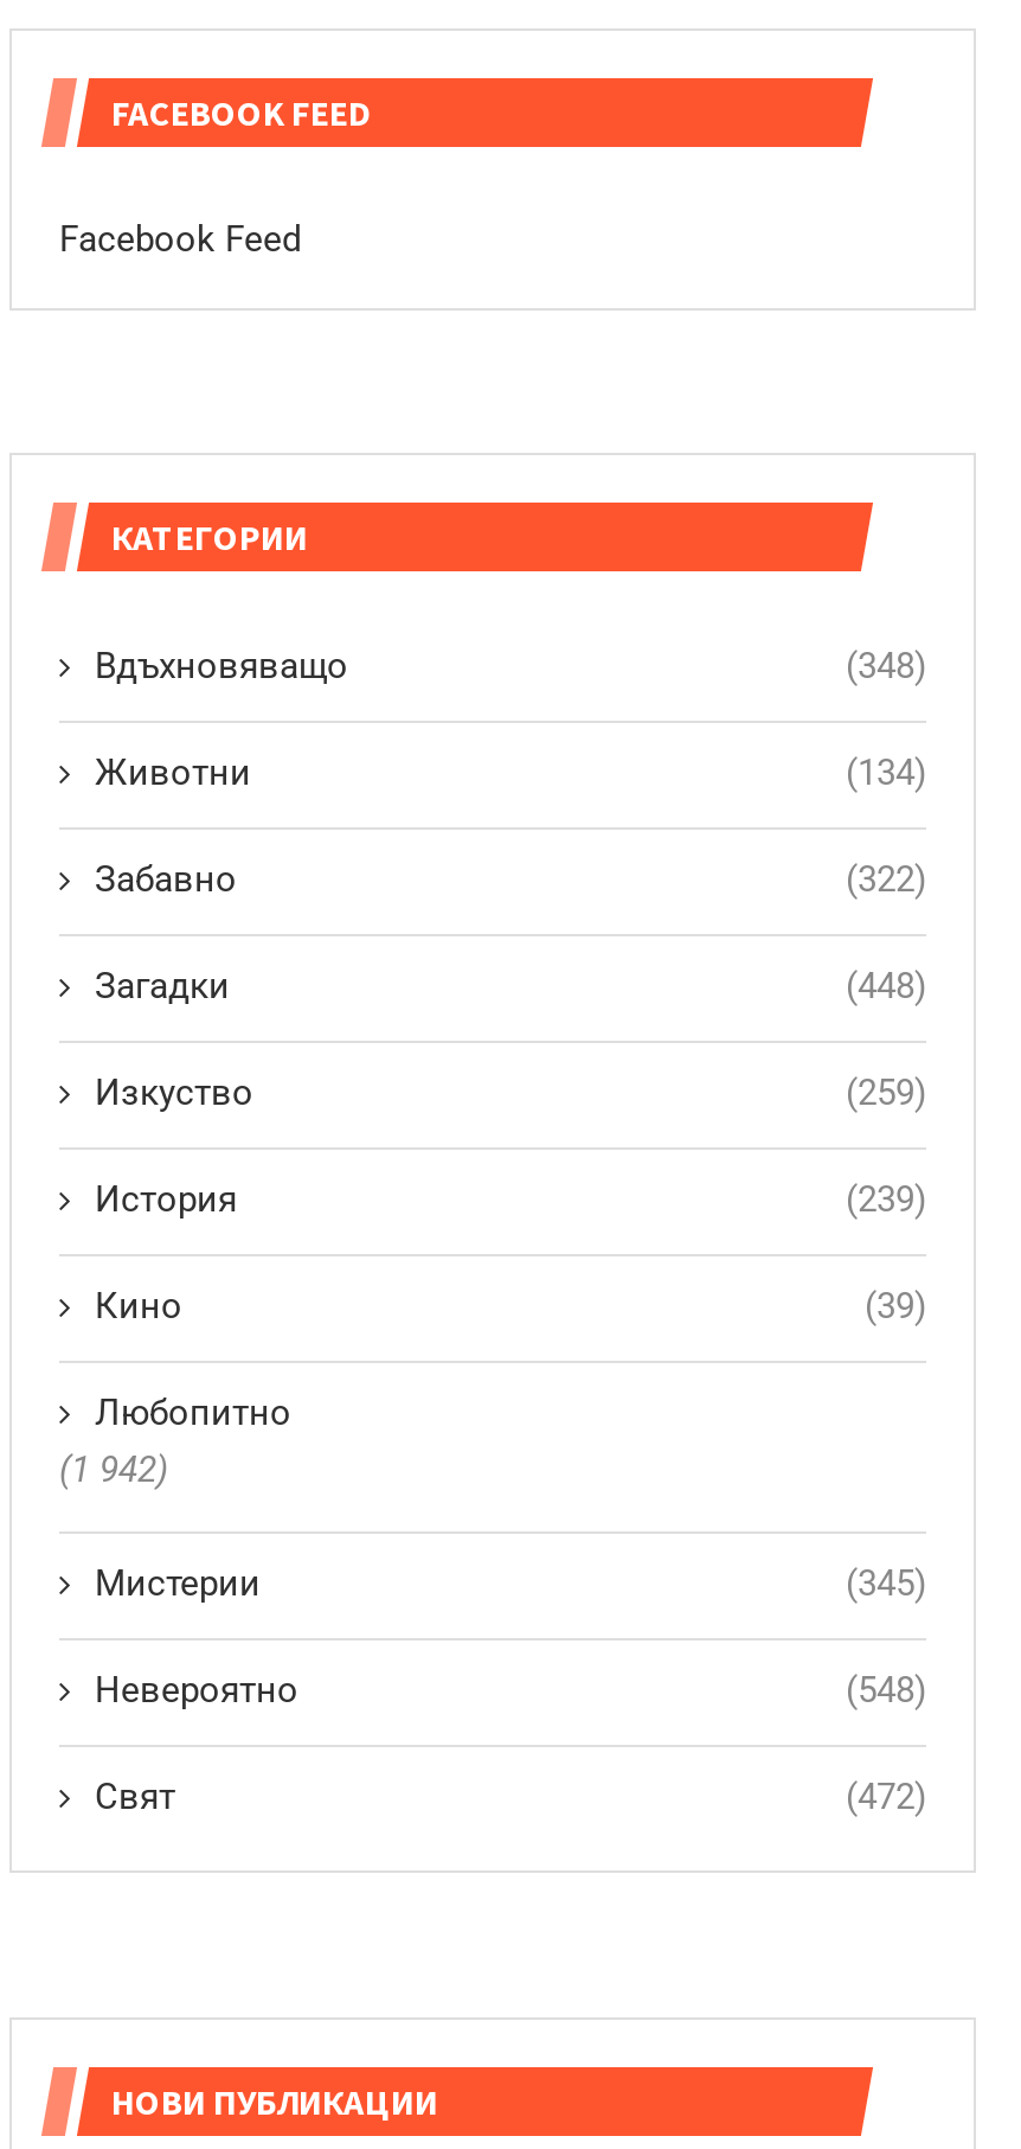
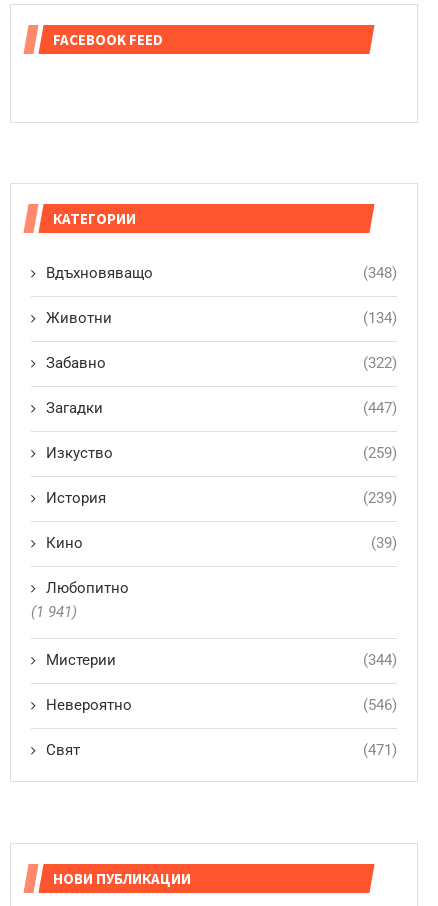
[59,218,301,261] Facebook Feed -> none
[846,965,926,1008] (448) -> [363,399,397,417] (447)
[59,1448,168,1491] (1 942) -> [31,603,77,621] (1 941)
[846,1562,926,1605] (345) -> [363,651,397,669] (344)
[846,1669,926,1712] (548) -> [363,696,397,714] (546)
[846,1776,926,1818] (472) -> [363,741,397,759] (471)

